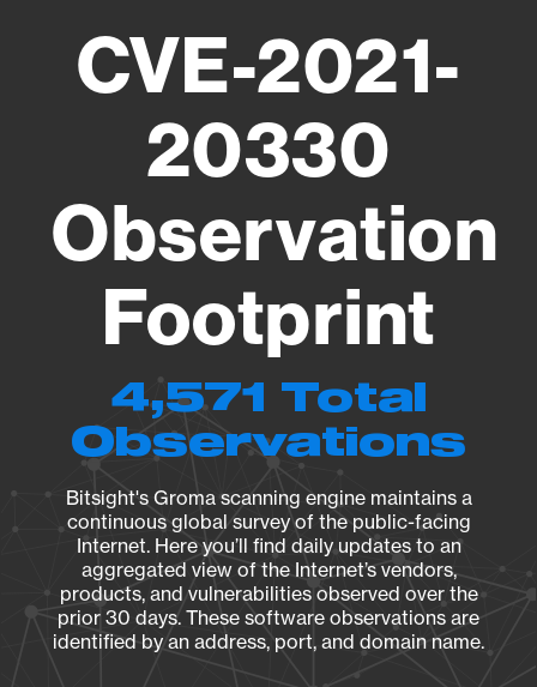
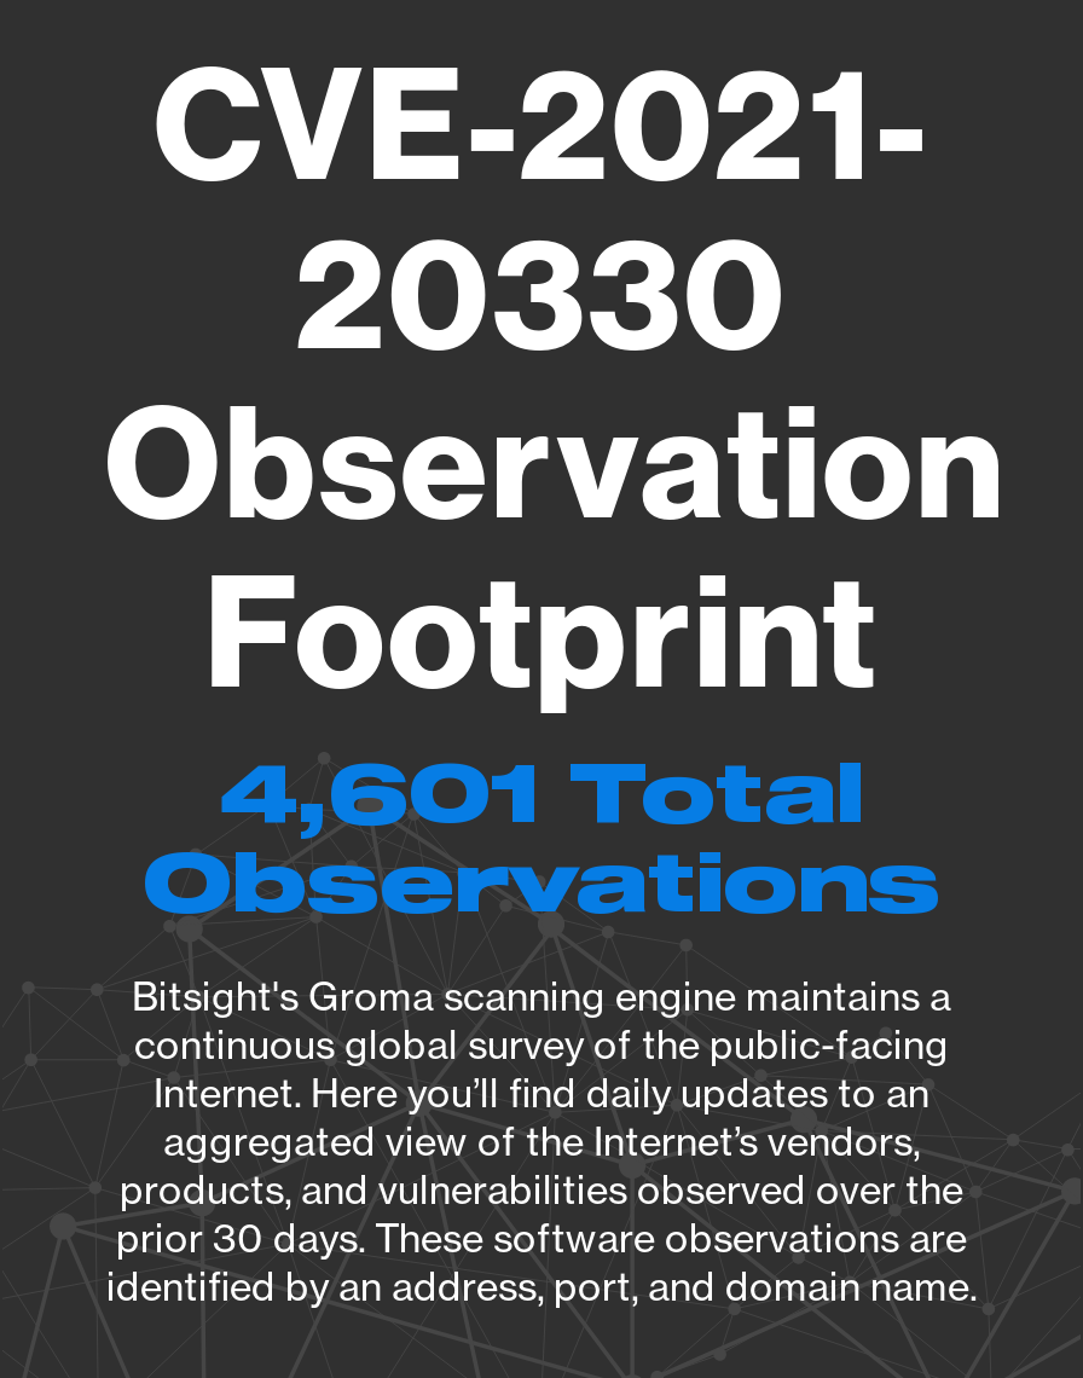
[111,379,426,420] 4,571 Total -> [220,757,863,839] 4,601 Total

